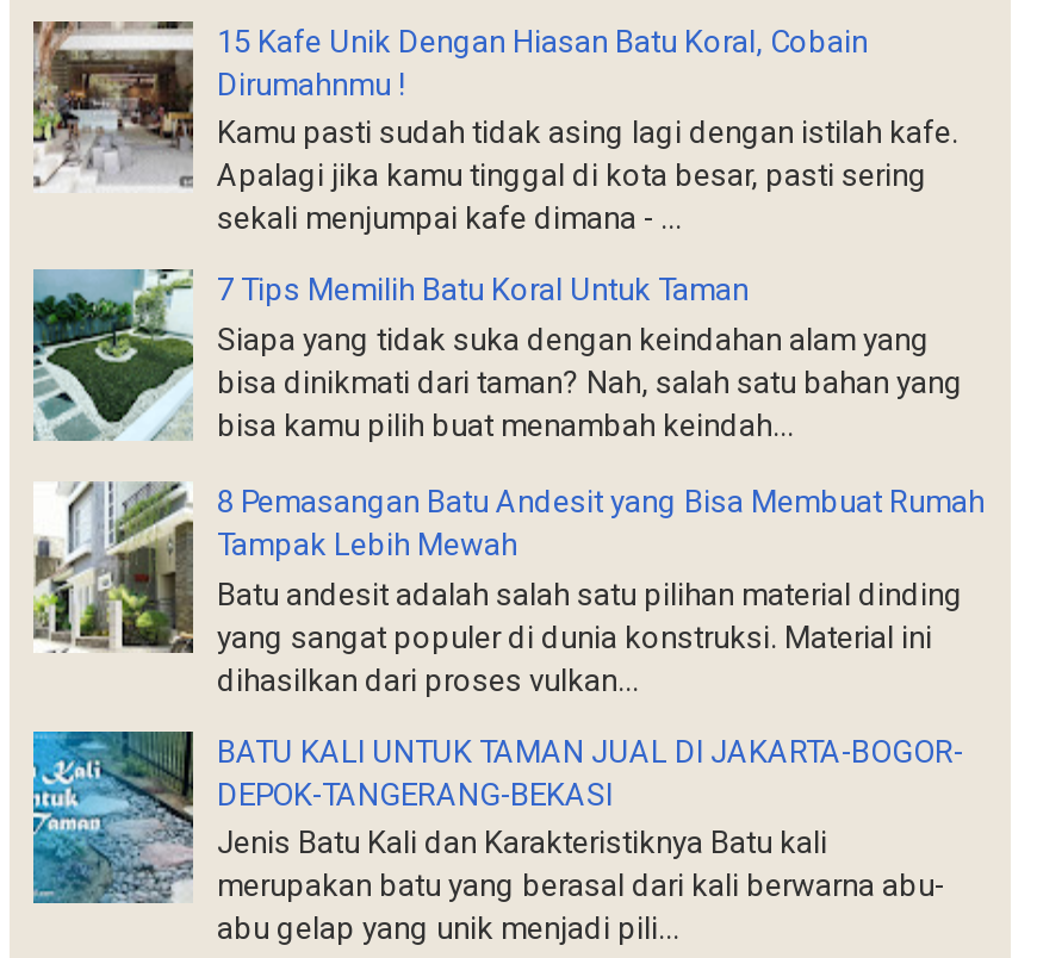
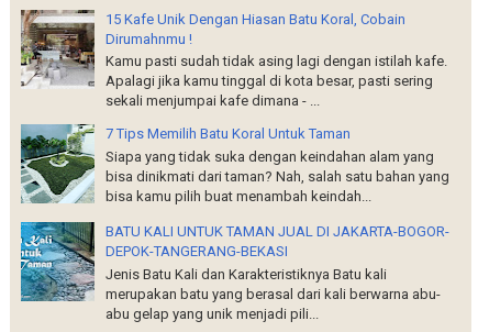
[33,481,985,698] [image] | 8 Pemasangan Batu Andesit yang Bisa Membuat Rumah | Tampak Lebih Mewah | Batu andesit adalah salah satu pilihan material dinding | yang sangat populer di dunia konstruksi. Material ini | dihasilkan dari proses vulkan... -> none

